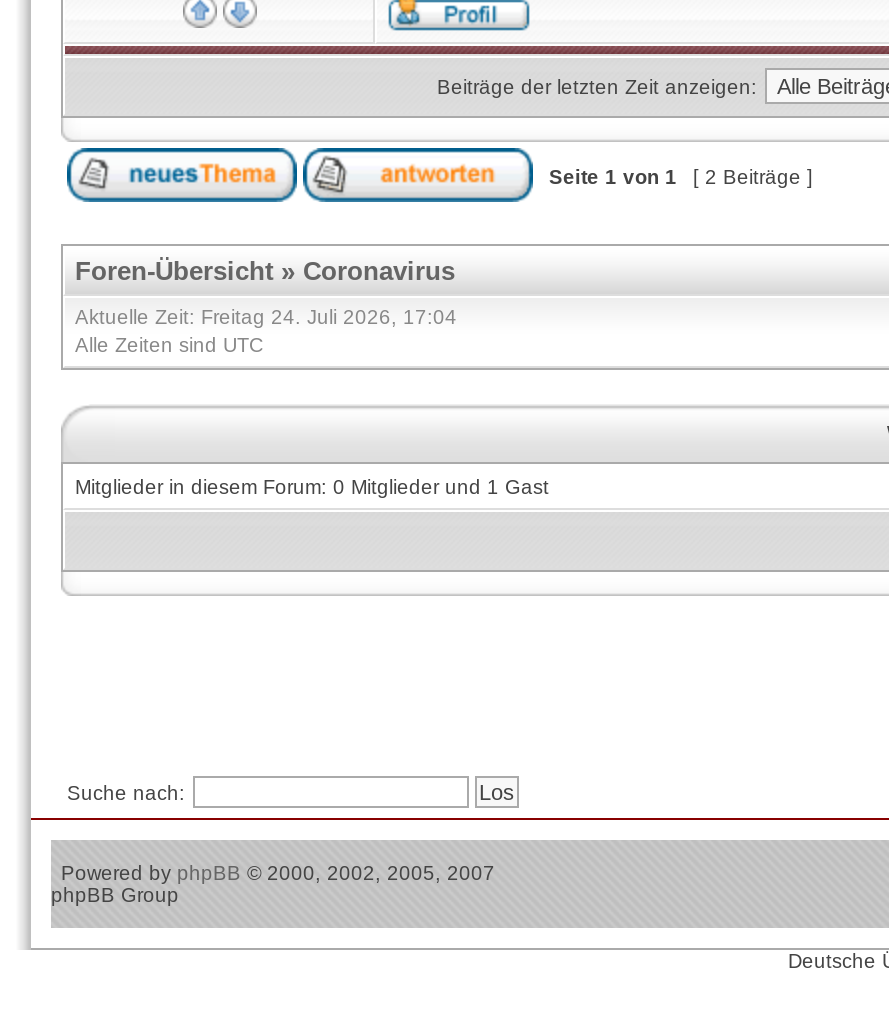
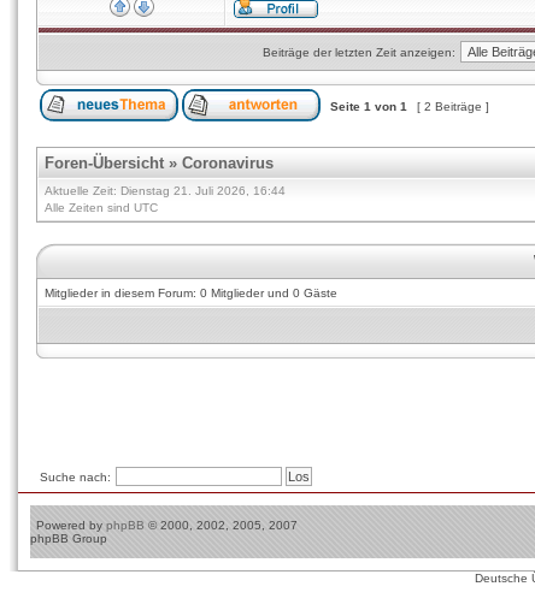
[75,306,457,328] Aktuelle Zeit: Freitag 24. Juli 2026, 17:04 -> [45,184,286,197] Aktuelle Zeit: Dienstag 21. Juli 2026, 16:44
[75,476,549,498] Mitglieder in diesem Forum: 0 Mitglieder und 1 Gast -> [45,286,337,300] Mitglieder in diesem Forum: 0 Mitglieder und 0 Gäste

